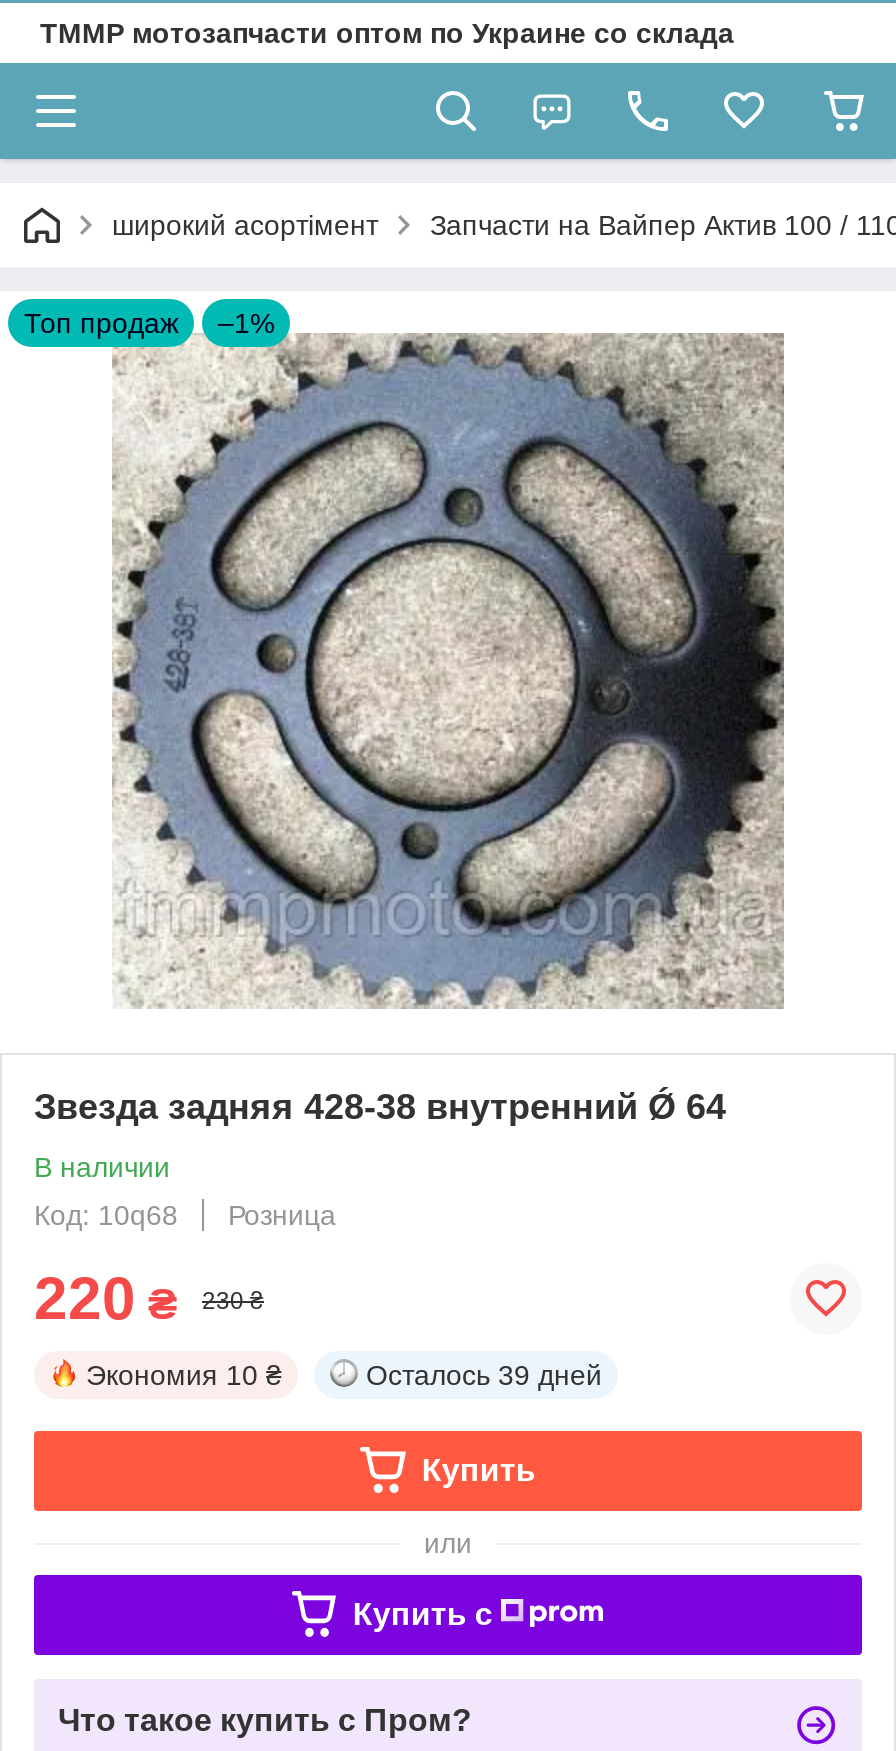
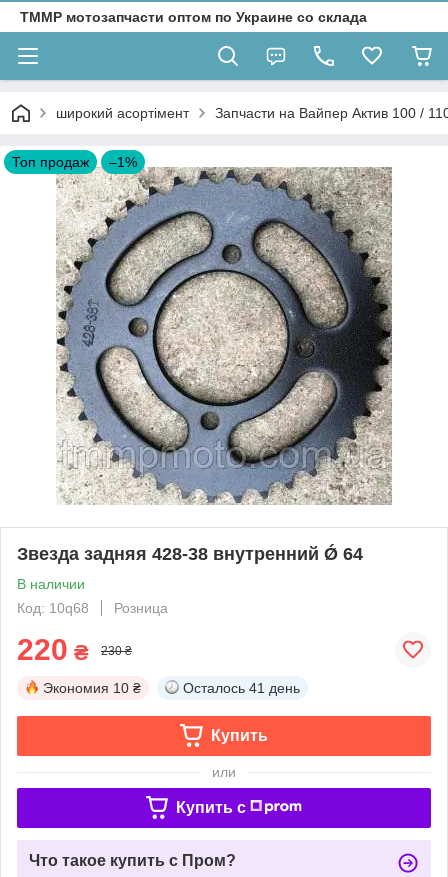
[366,1359,602,1391] Осталось 39 дней -> [183,680,300,696] Осталось 41 день

